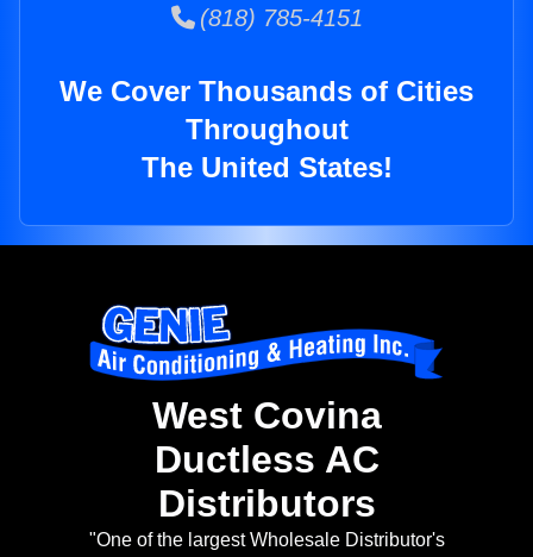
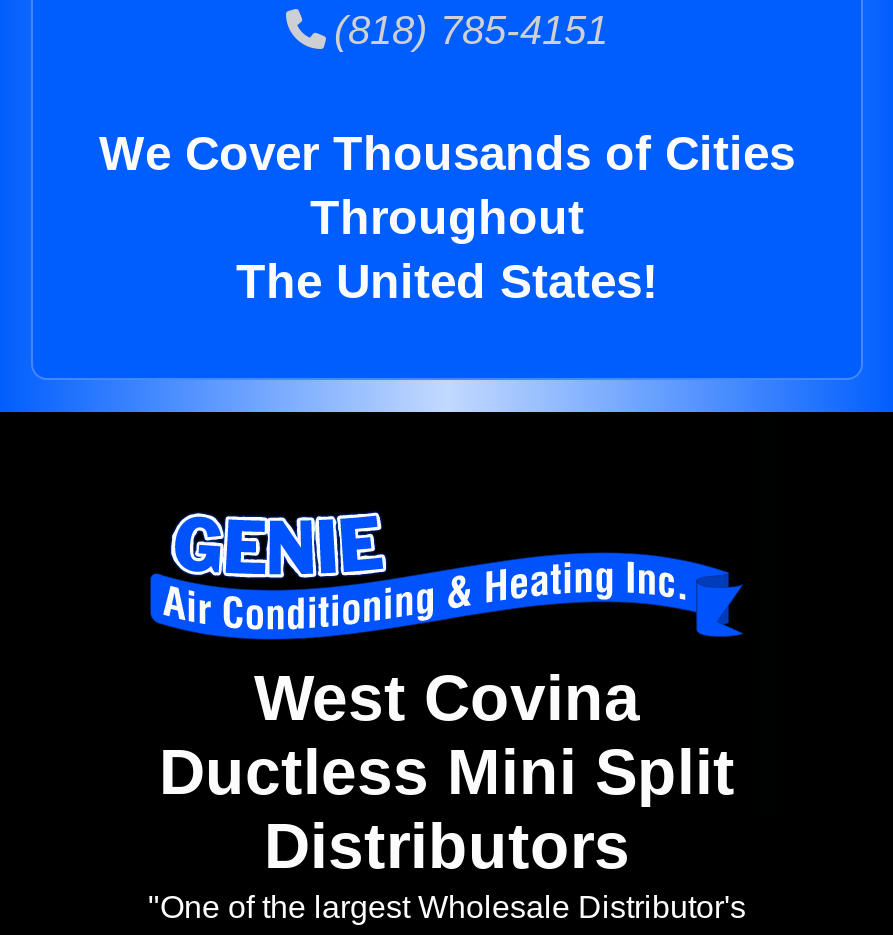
[154,438,379,481] Ductless AC -> [159,737,735,809] Ductless Mini Split

